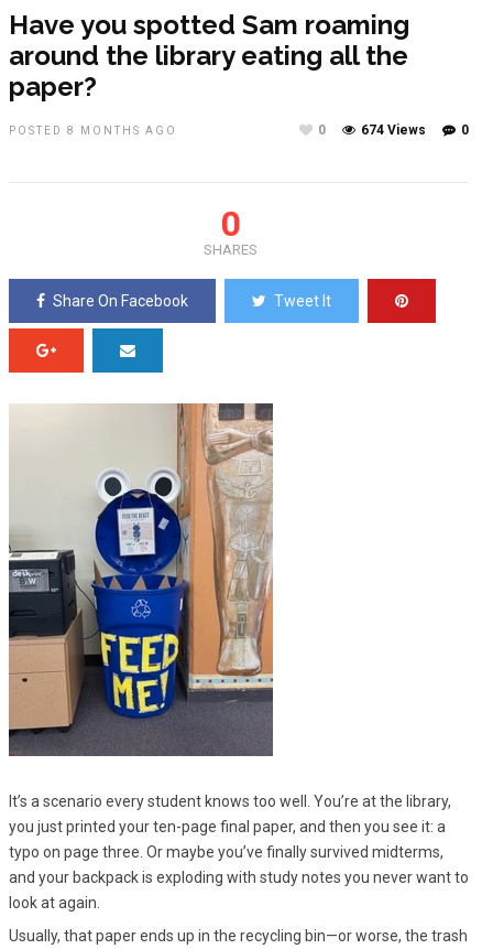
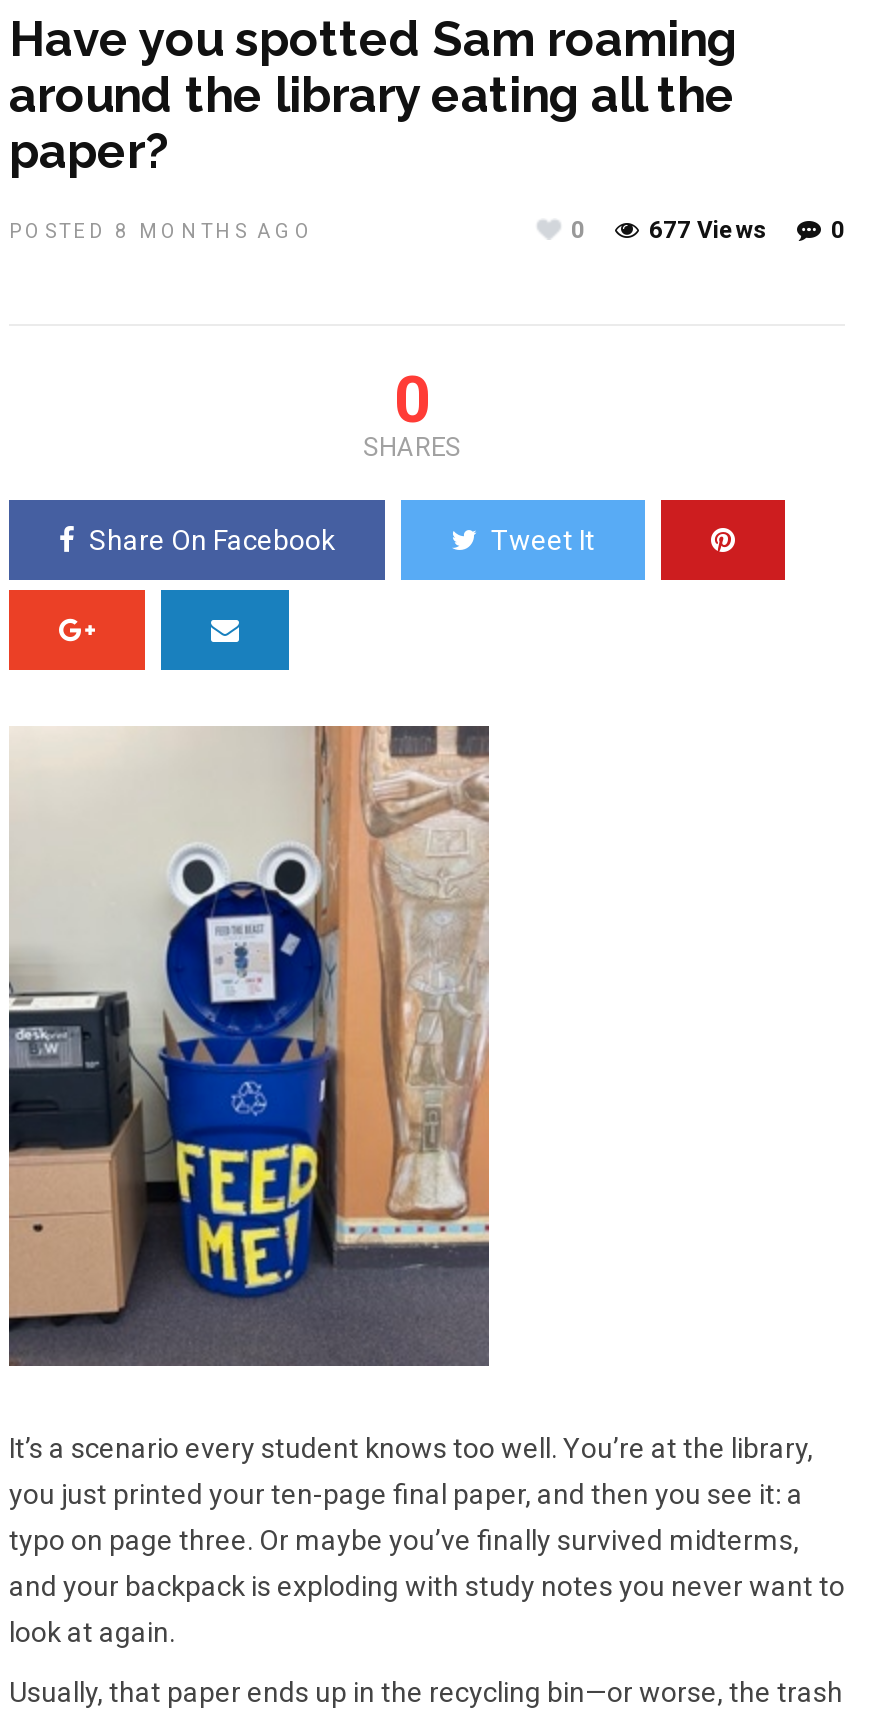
[361,122,426,138] 674 Views -> [649,216,767,244] 677 Views

